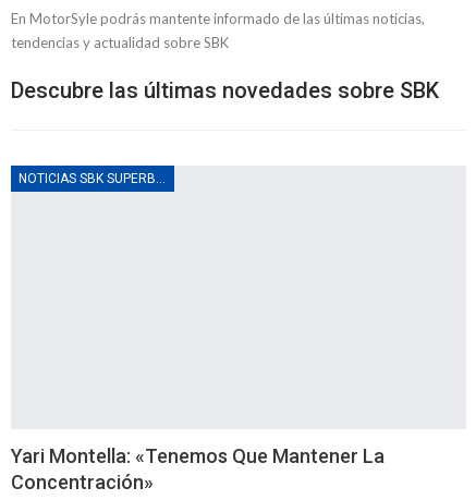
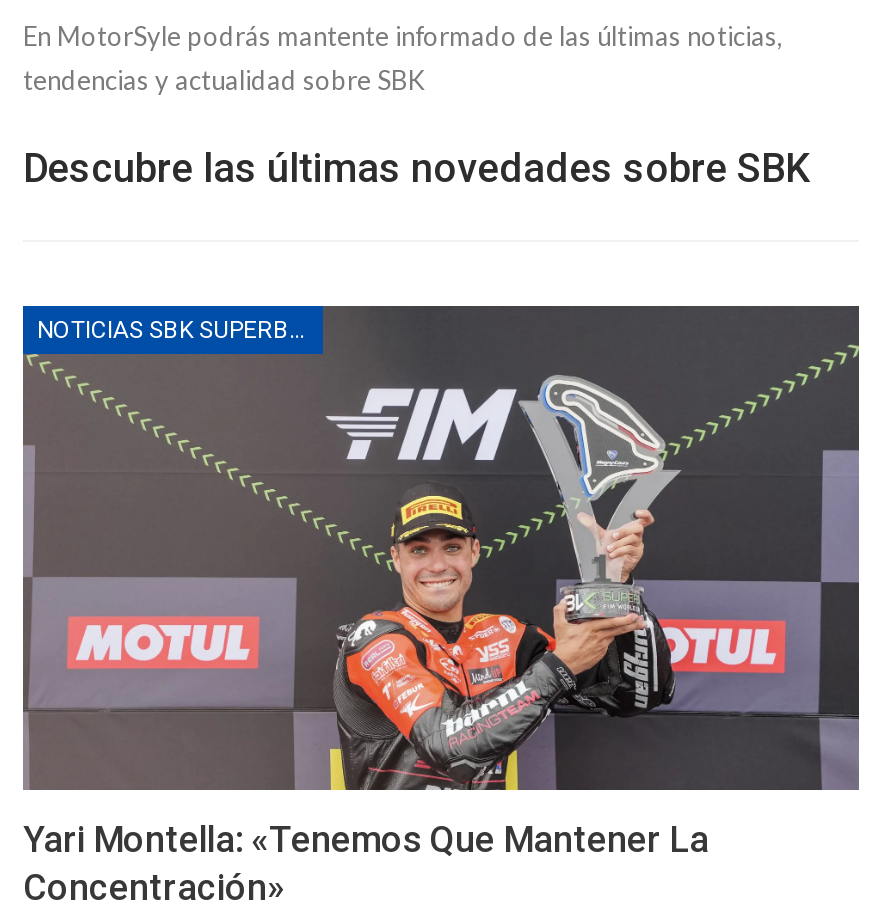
none -> [21,304,861,792] [image]

